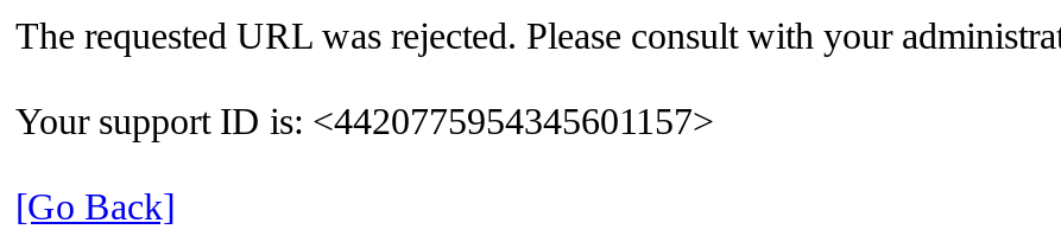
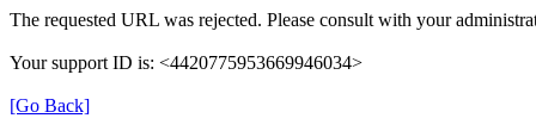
[15,101,714,141] Your support ID is: <4420775954345601157> -> [10,52,363,73] Your support ID is: <4420775953669946034>

